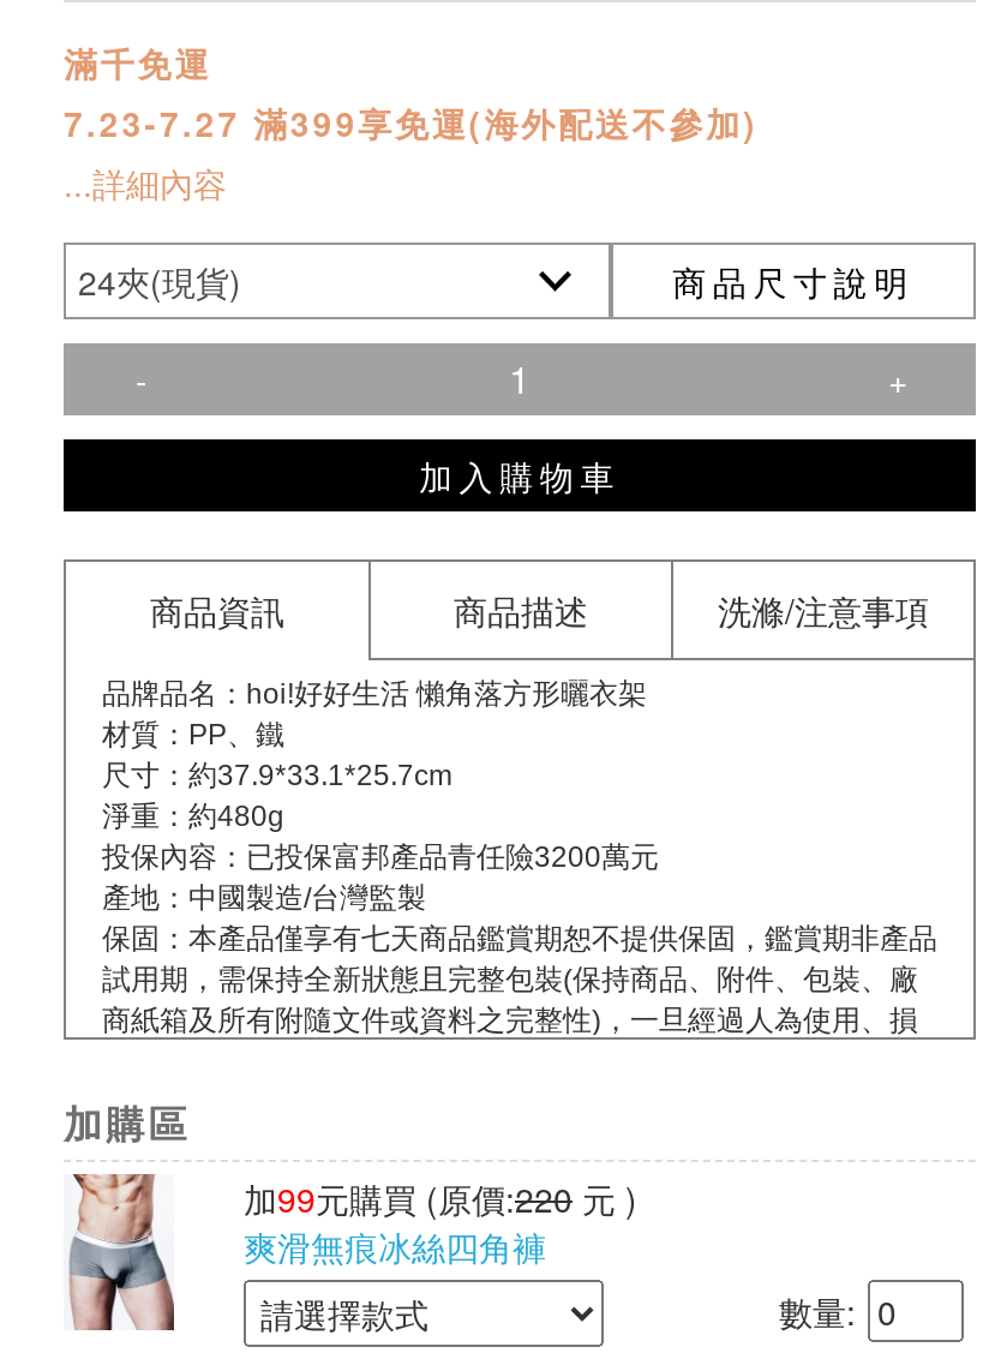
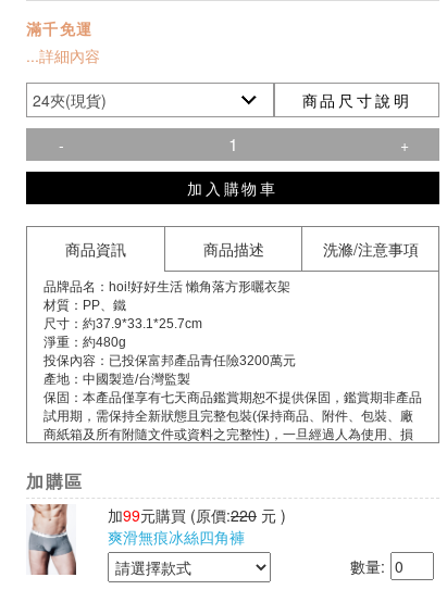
[64,98,758,146] 7.23-7.27 滿399享免運(海外配送不參加) -> none

